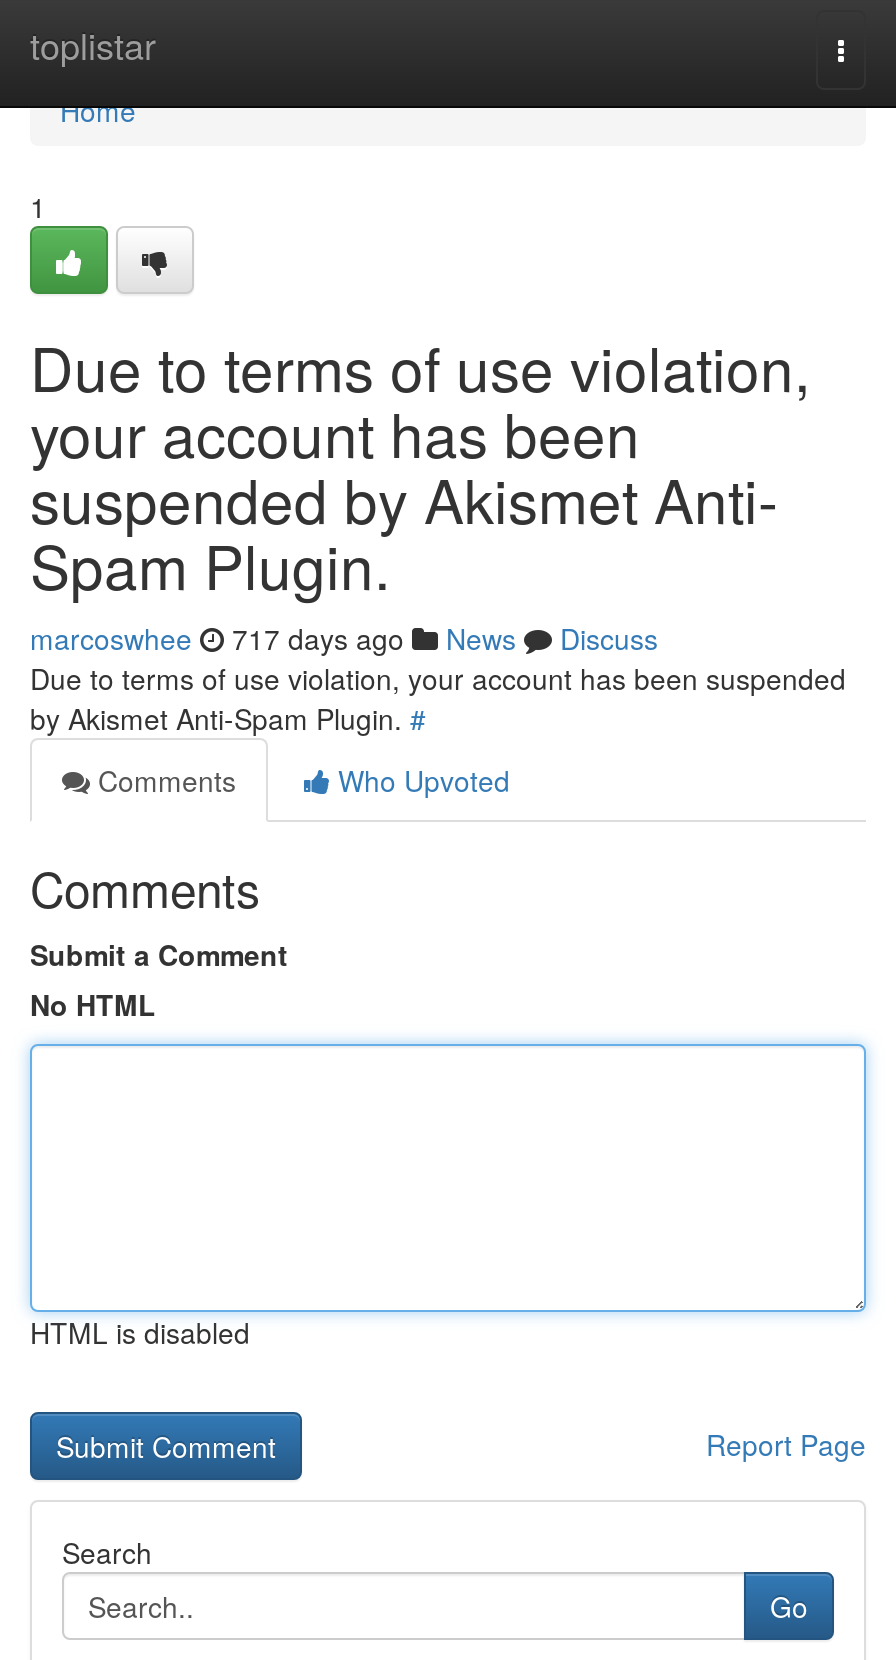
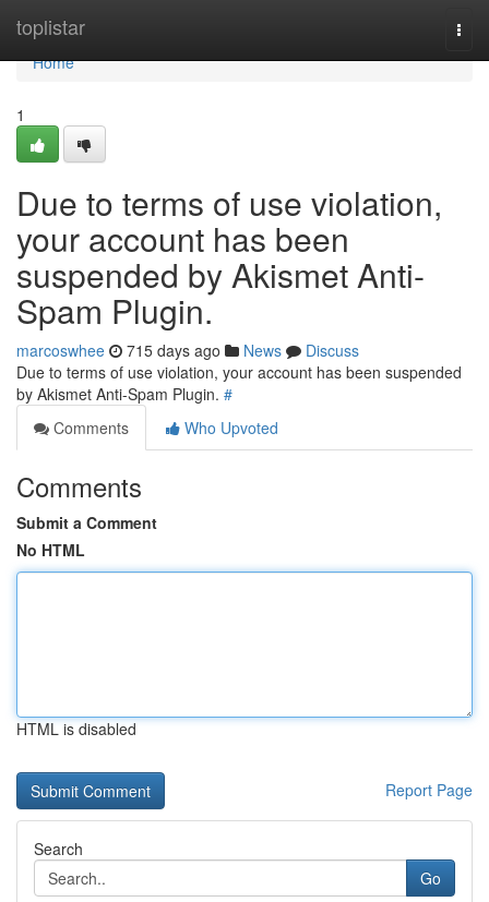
[30,618,658,658] marcoswhee 717 days ago News Discuss -> [16,339,359,361] marcoswhee 715 days ago News Discuss

